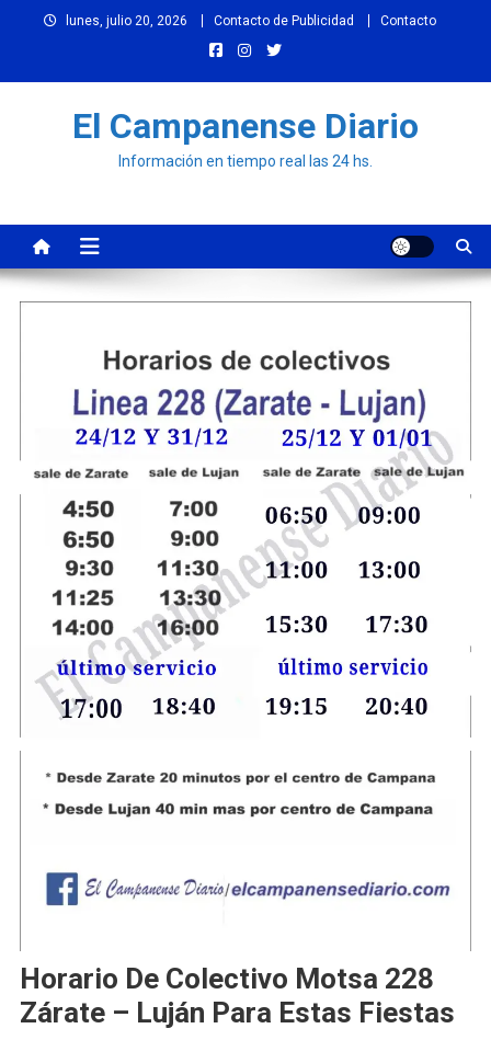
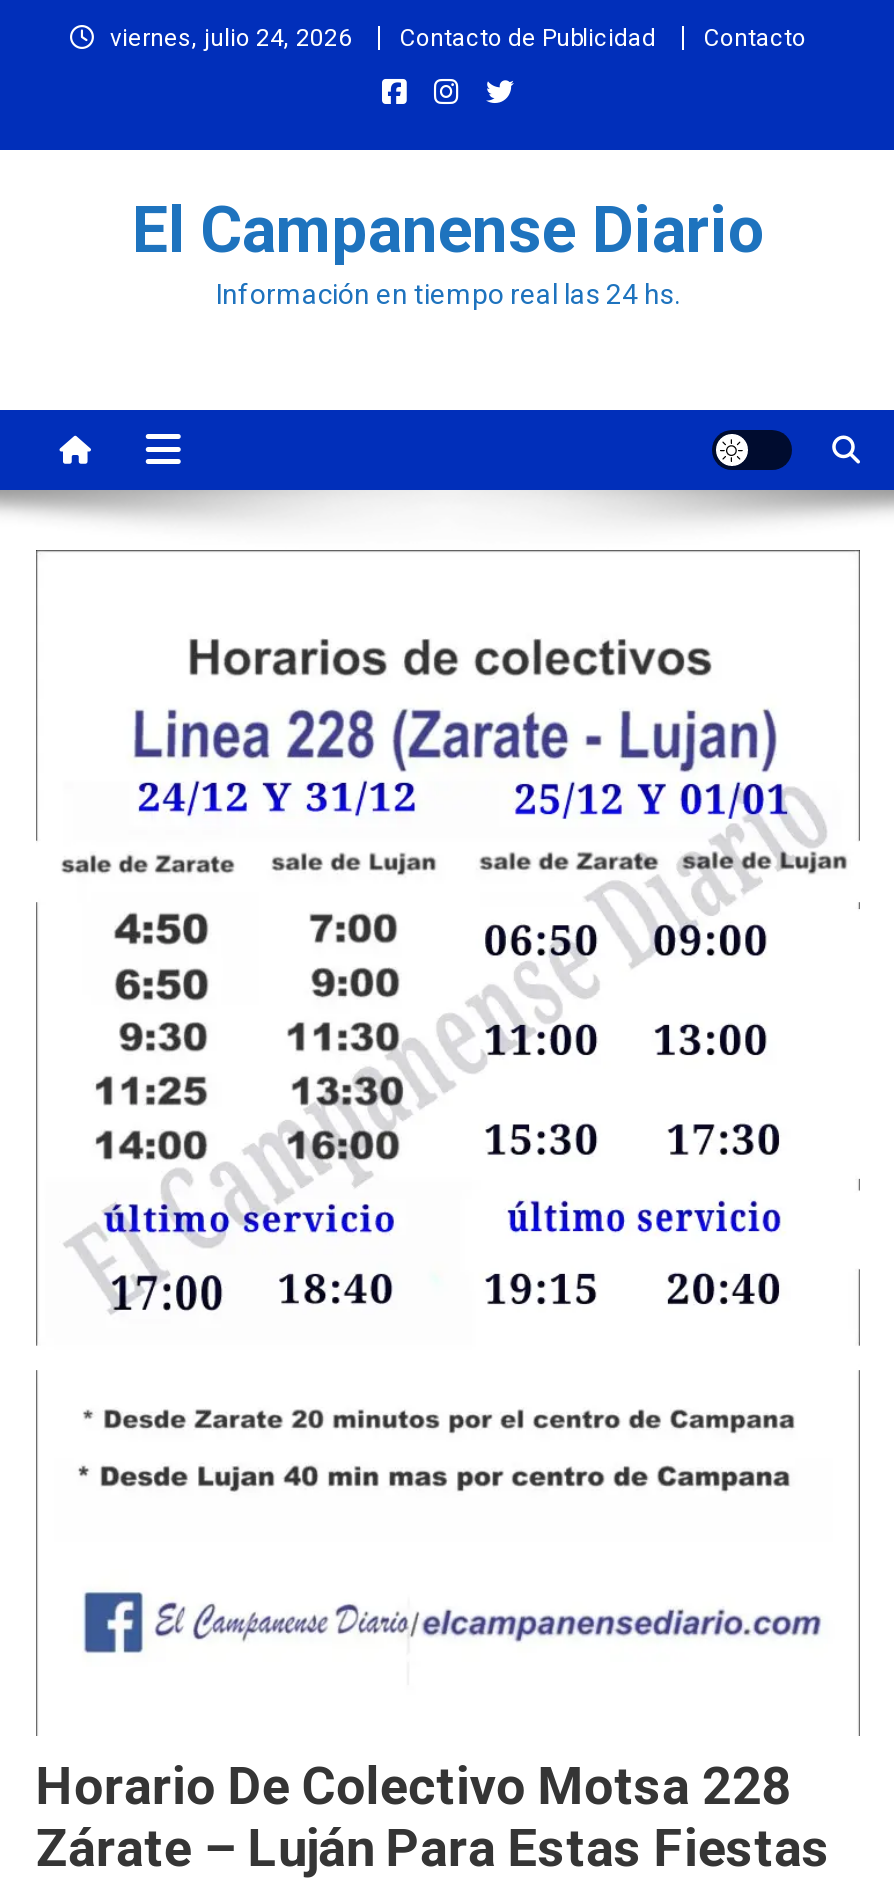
[66,13,187,28] lunes, julio 20, 2026 -> [110,24,352,52] viernes, julio 24, 2026

